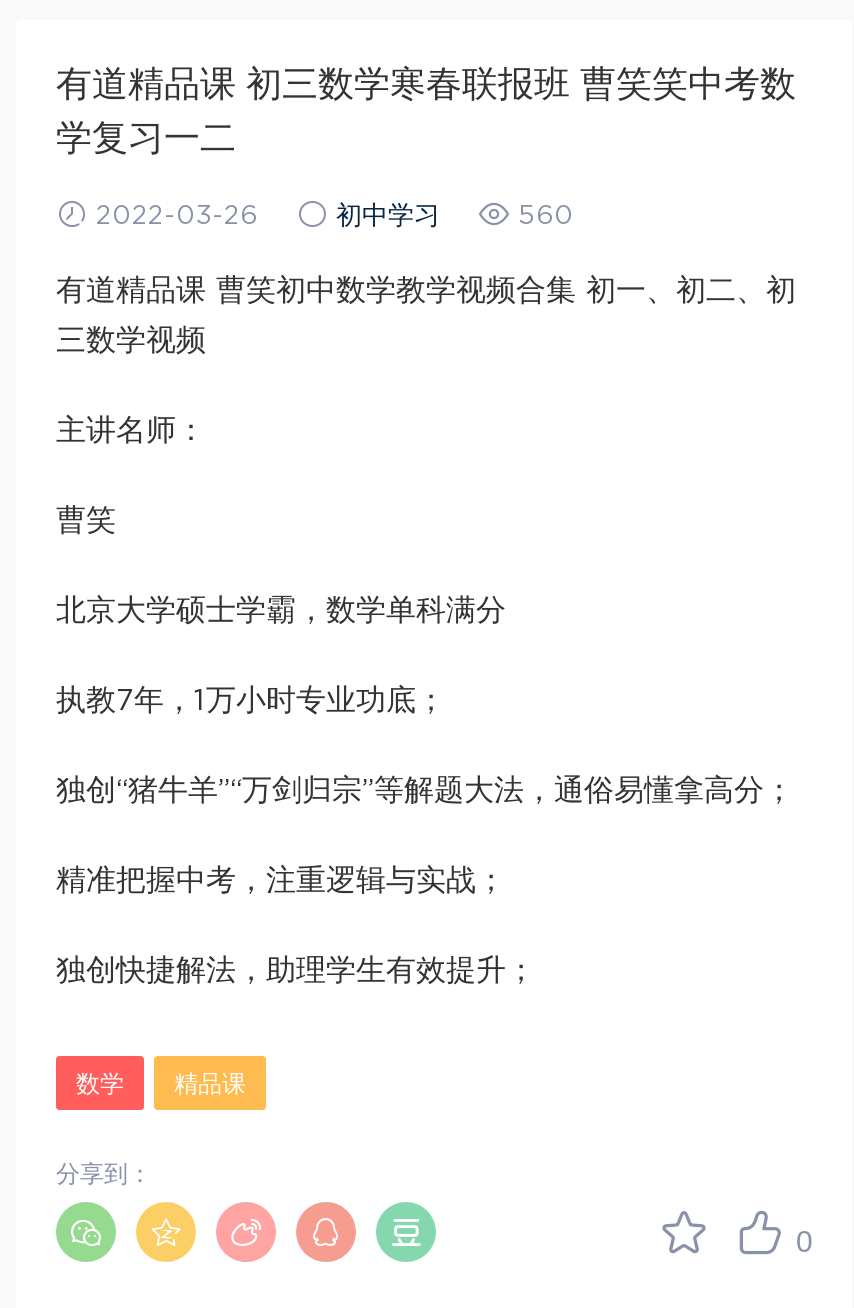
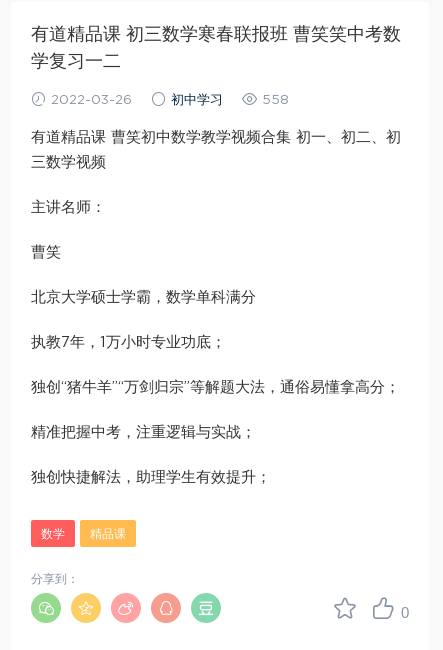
[510,205,574,231] 560 -> [258,94,289,107] 558

